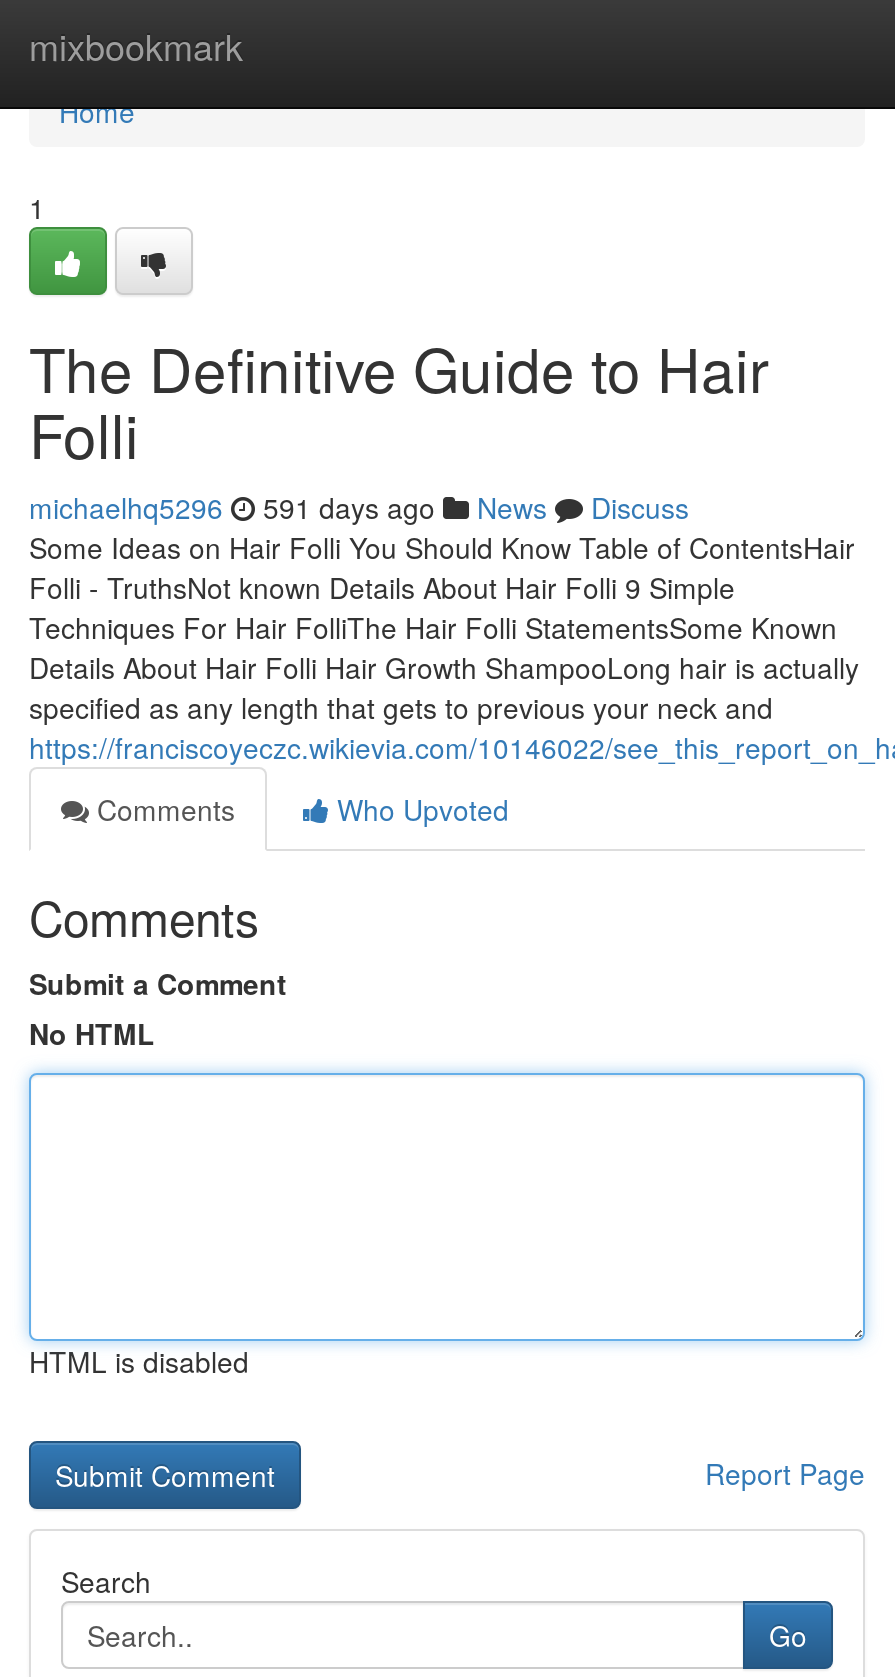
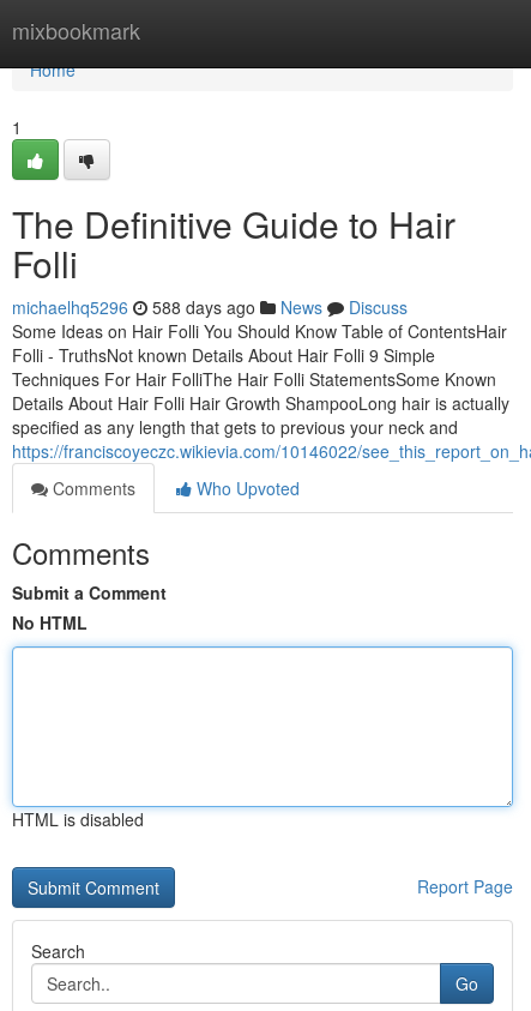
[29,487,689,527] michaelhq5296 591 days ago News Discuss -> [12,295,408,319] michaelhq5296 588 days ago News Discuss

